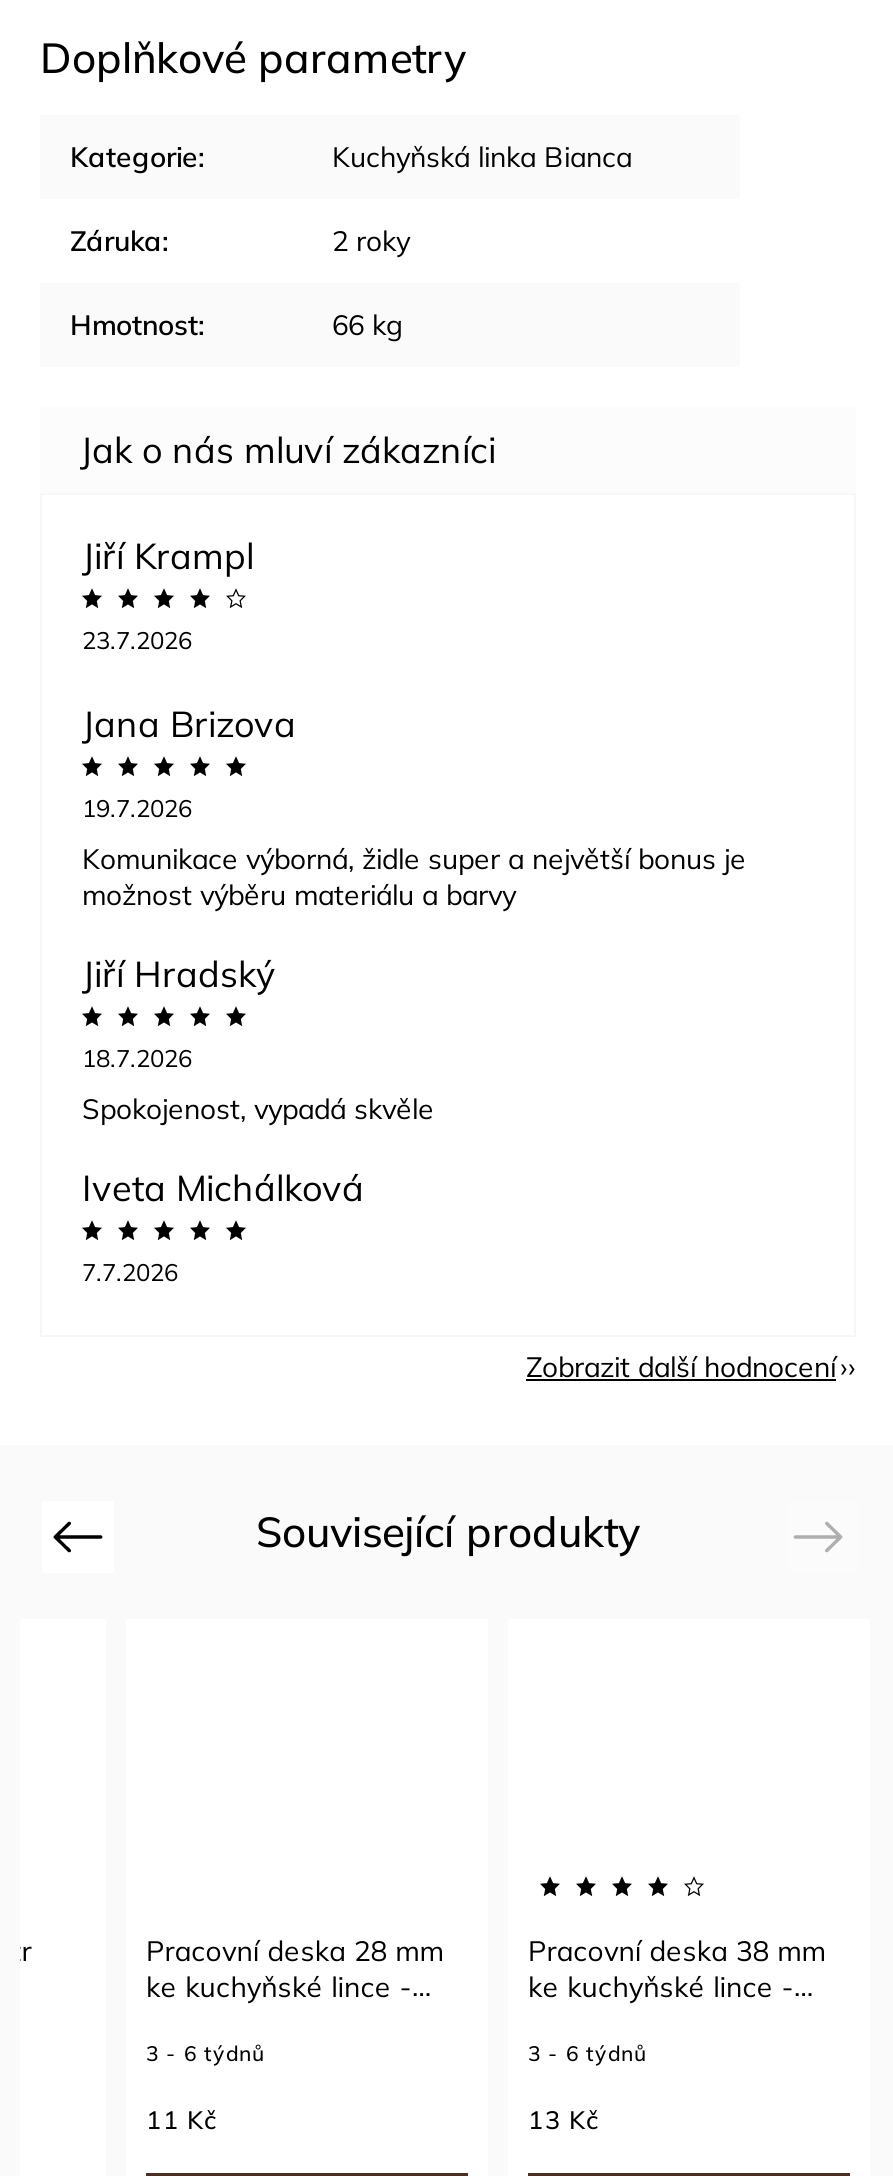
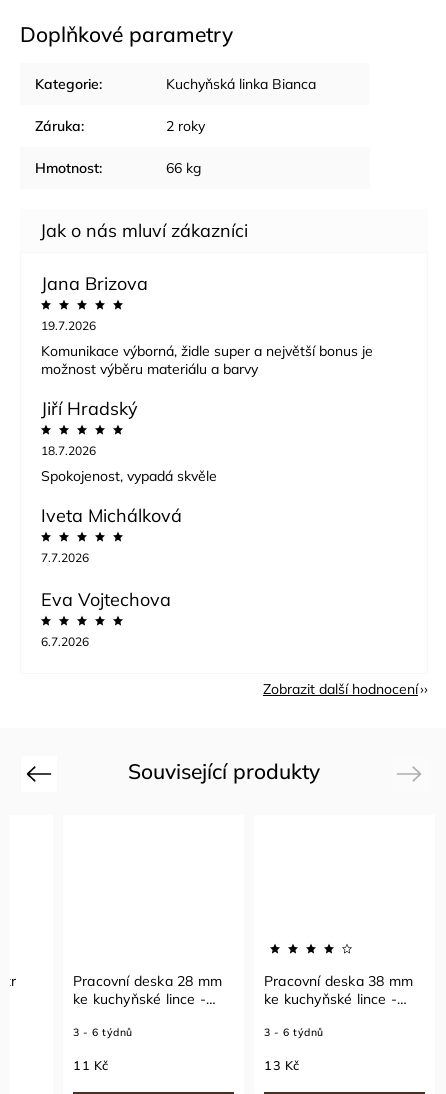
[82,532,254,654] Jiří Krampl | 23.7.2026 -> none
moved [82,700,746,1286] -> [41,271,373,564]: Jana Brizova | 19.7.2026 | Komunikace výborná, židle super a největší bonus je | ... | Iveta Michálková | 7.7.2026
none -> [41,587,171,648] Eva Vojtechova | 6.7.2026

